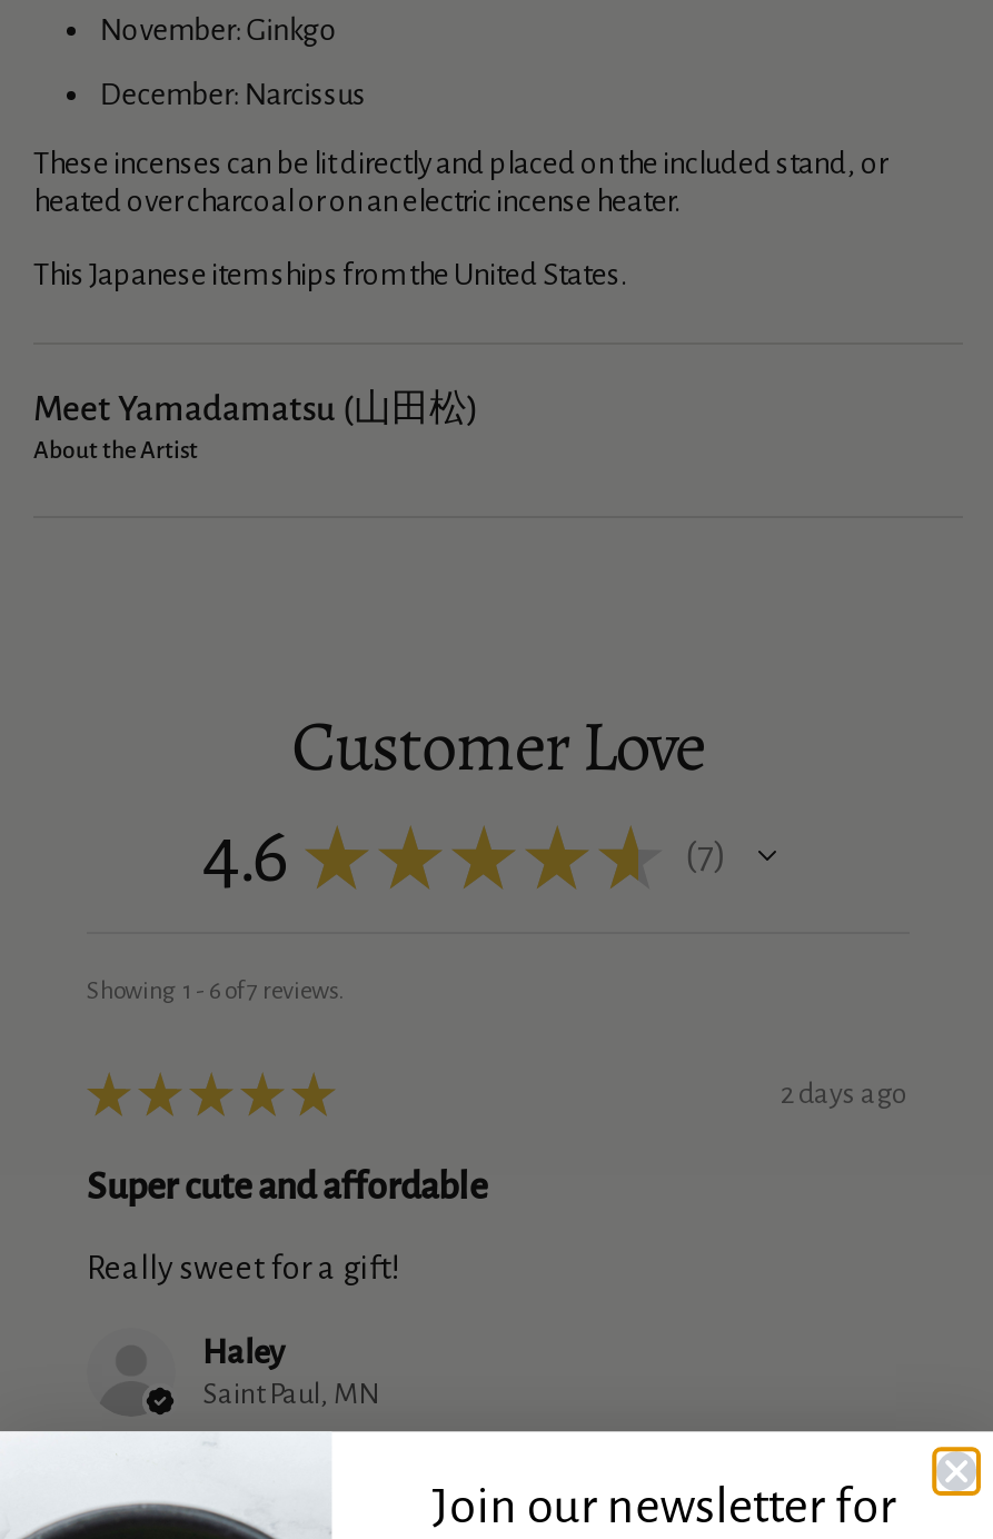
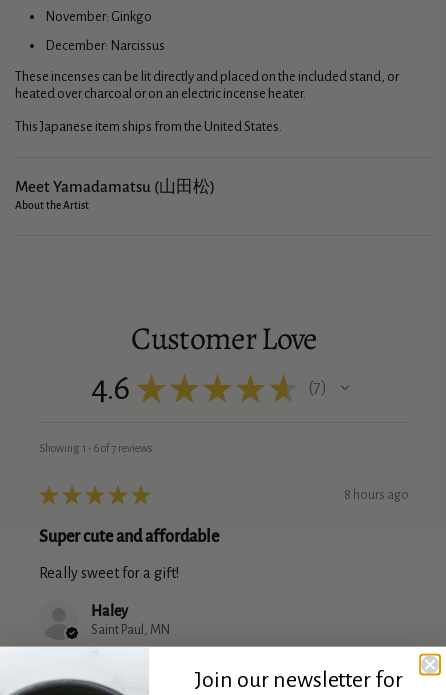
[781,1078,910,1110] 2 days ago -> [344,488,409,502] 8 hours ago

